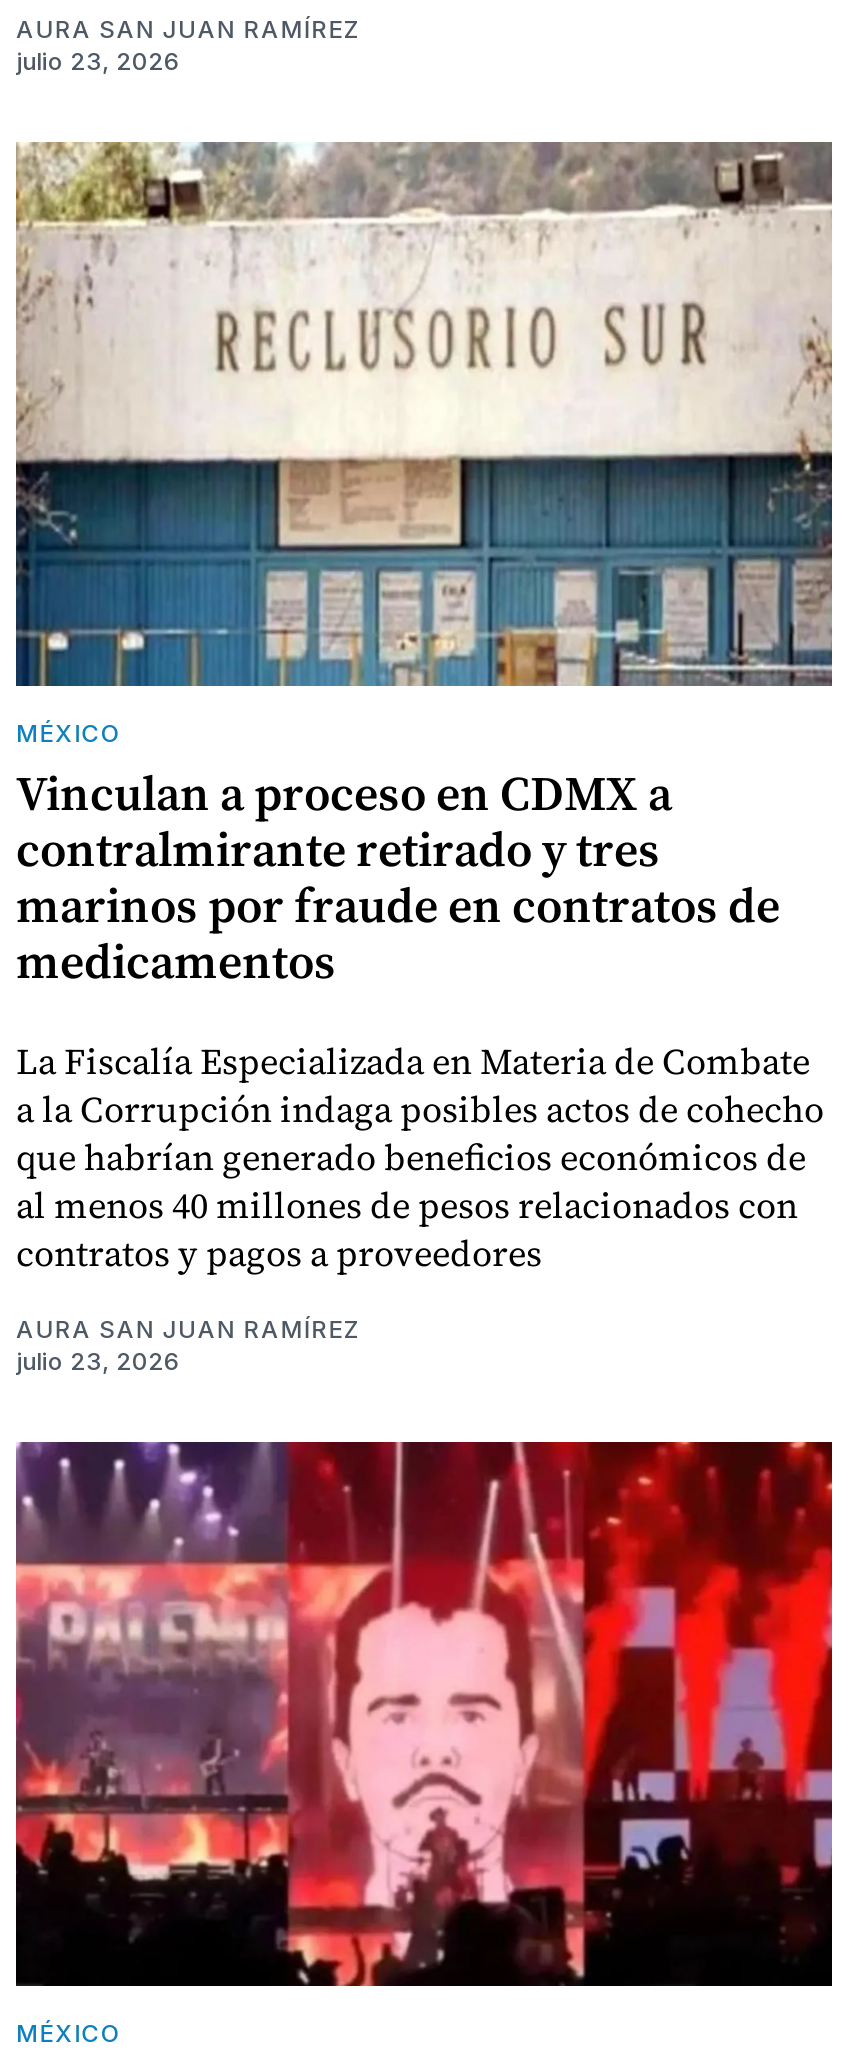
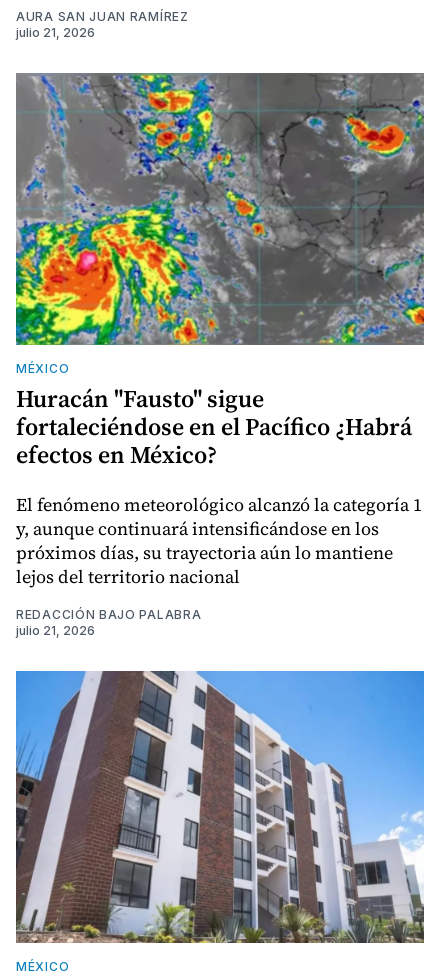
[16,46,180,76] julio 23, 2026 -> [16,25,95,40] julio 21, 2026
[14,142,832,994] [image] | Vinculan a proceso en CDMX a | contralmirante retirado y tres | marinos por fraude en contratos de | medicamentos -> [15,72,425,471] [image] | Huracán "Fausto" sigue | fortaleciéndose en el Pacífico ¿Habrá | efectos en México?
[16,1036,824,1278] La Fiscalía Especializada en Materia de Combate | a la Corrupción indaga posibles actos de cohecho | que habrían generado beneficios económicos de | al menos 40 millones de pesos relacionados con | contratos y pagos a proveedores -> [16,492,422,589] El fenómeno meteorológico alcanzó la categoría 1 | y, aunque continuará intensificándose en los | próximos días, su trayectoria aún lo mantiene | lejos del territorio nacional
[16,1314,361,1376] AURA SAN JUAN RAMÍREZ | julio 23, 2026 -> [16,607,201,638] REDACCIÓN BAJO PALABRA | julio 21, 2026
[14,1440,834,1988] [image] -> [15,670,425,944] [image]

